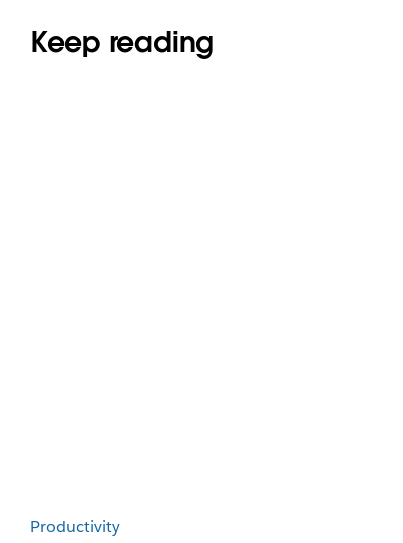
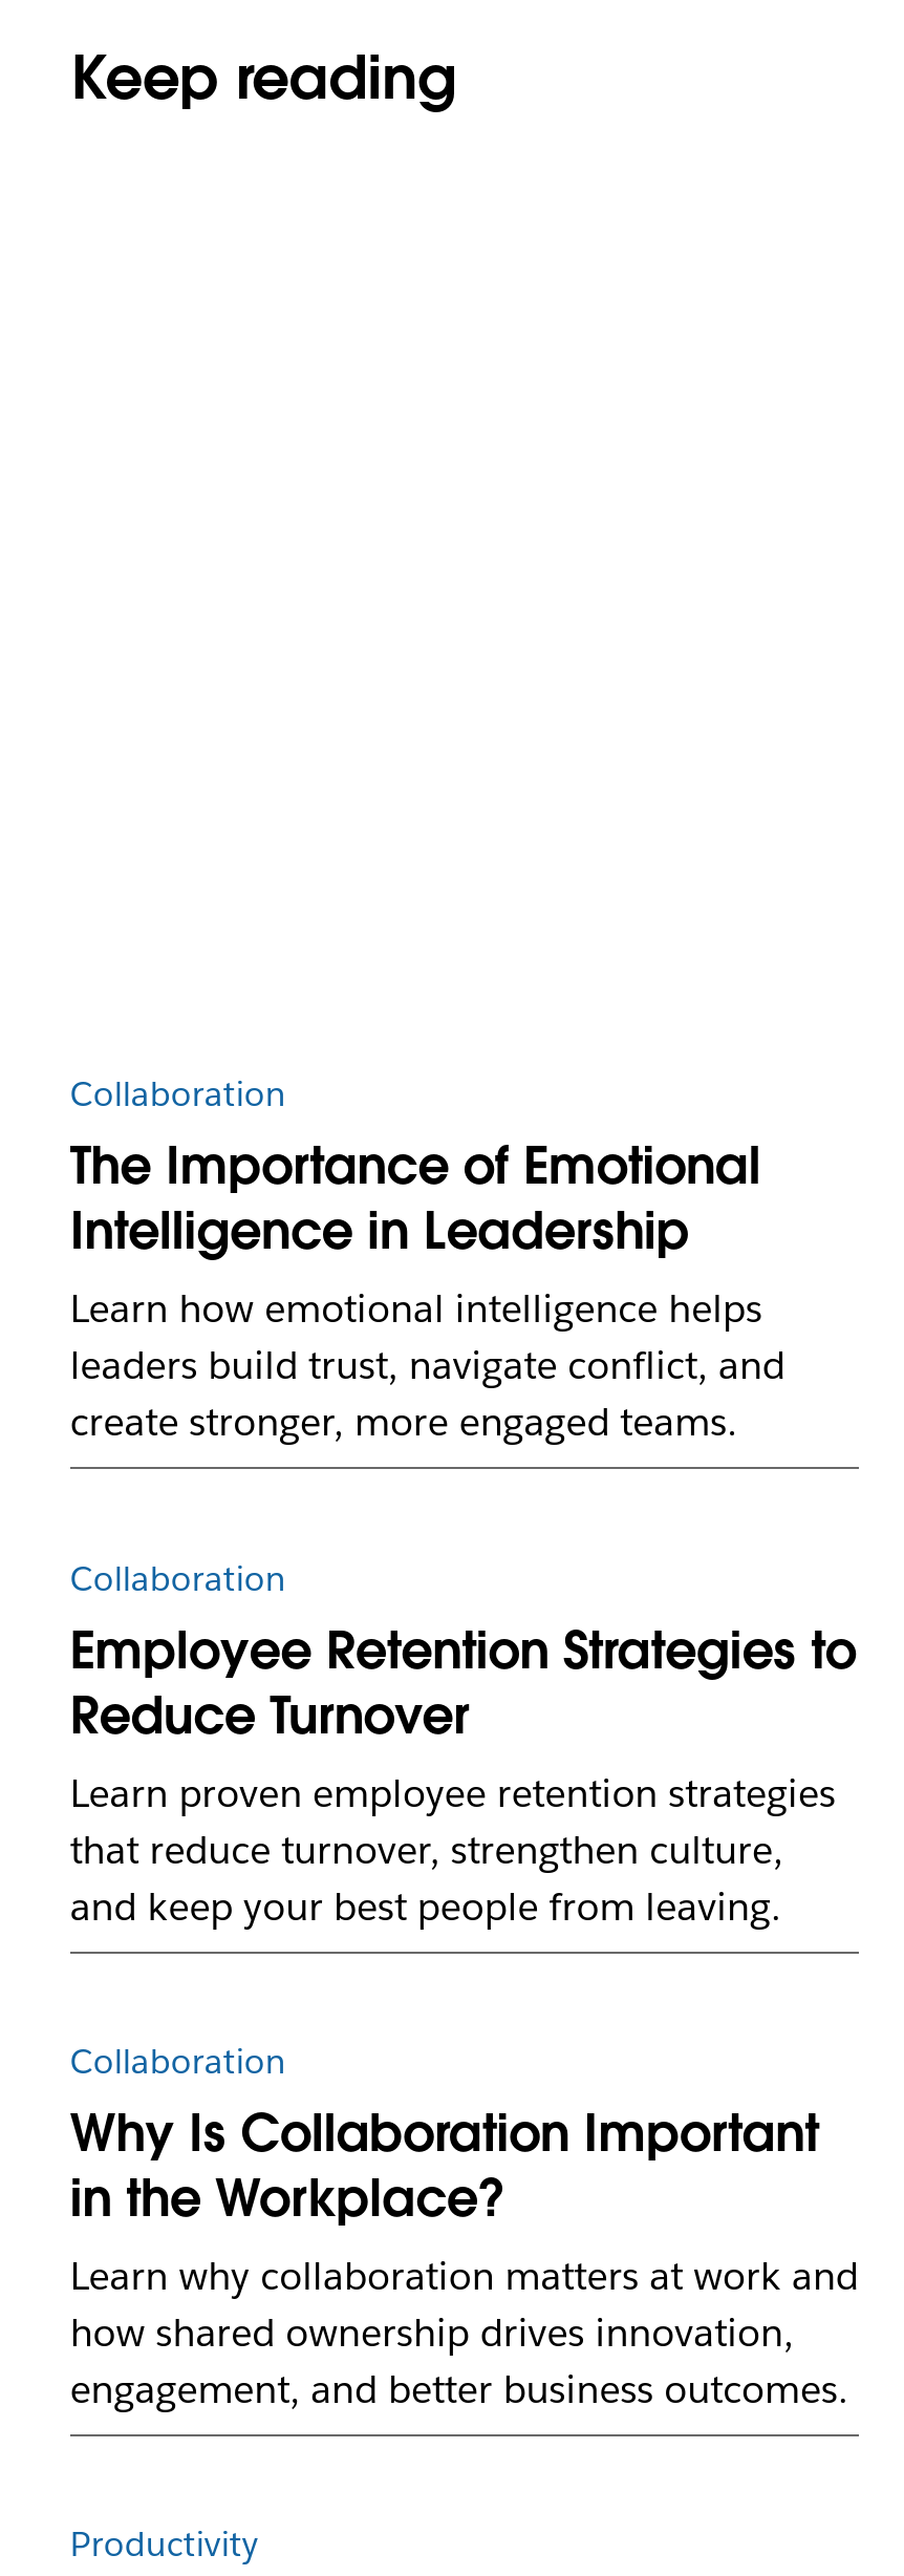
none -> [70,1073,859,2413] Collaboration | The Importance of Emotional | Intelligence in Leadership | Learn how emotional intelligence helps | leaders build trust, navigate conflict, and | create stronger, more engaged teams. | Collaboration | Employee Retention Strategies to | Reduce Turnover | Learn proven employee retention strategies | that reduce turnover, strengthen culture, | and keep your best people from leaving. | Collaboration | Why Is Collaboration Important | in the Workplace? | Learn why collaboration matters at work and | how shared ownership drives innovation, | engagement, and better business outcomes.

